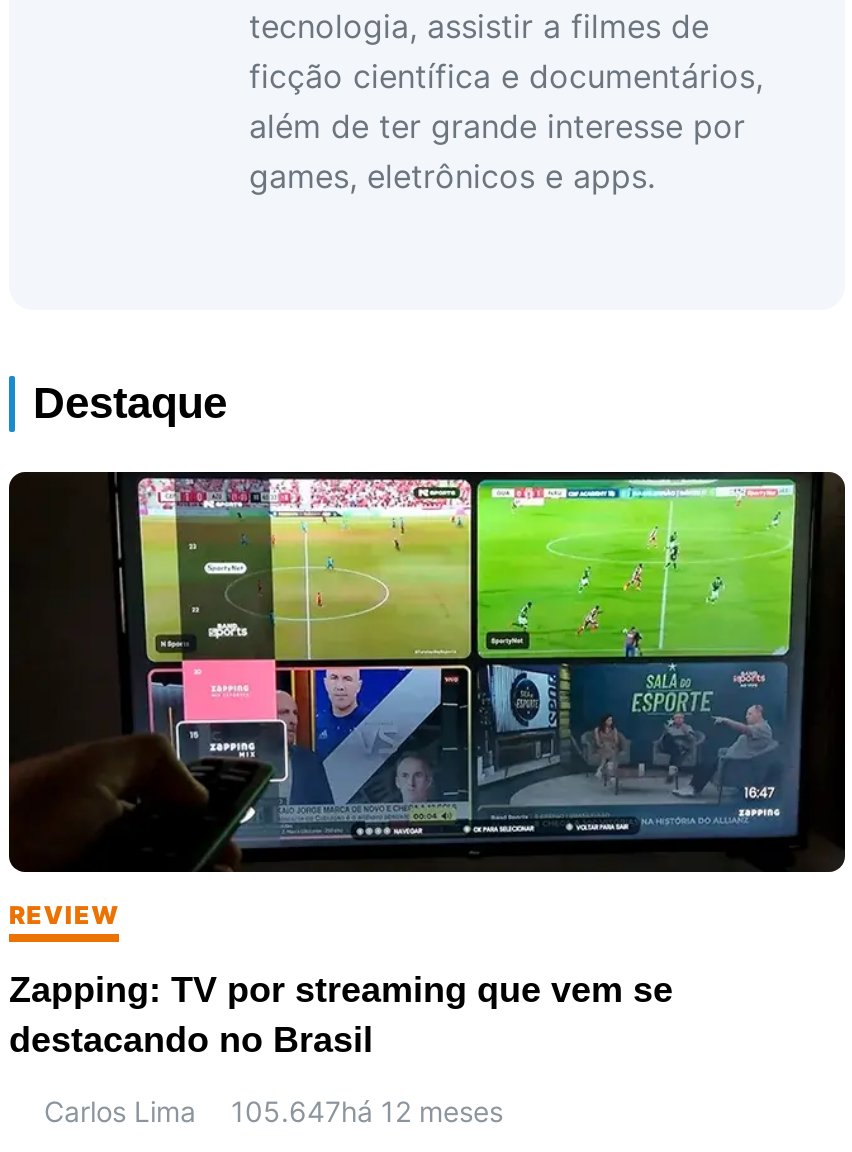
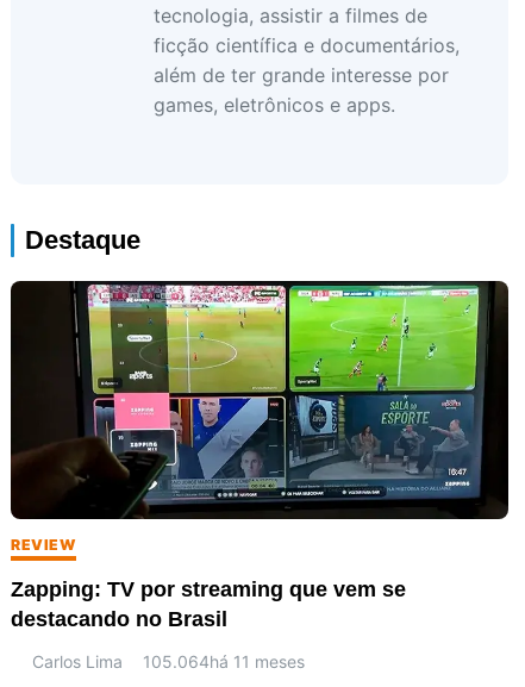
[44,1095,503,1129] Carlos Lima 105.647há 12 meses -> [32,652,305,672] Carlos Lima 105.064há 11 meses

